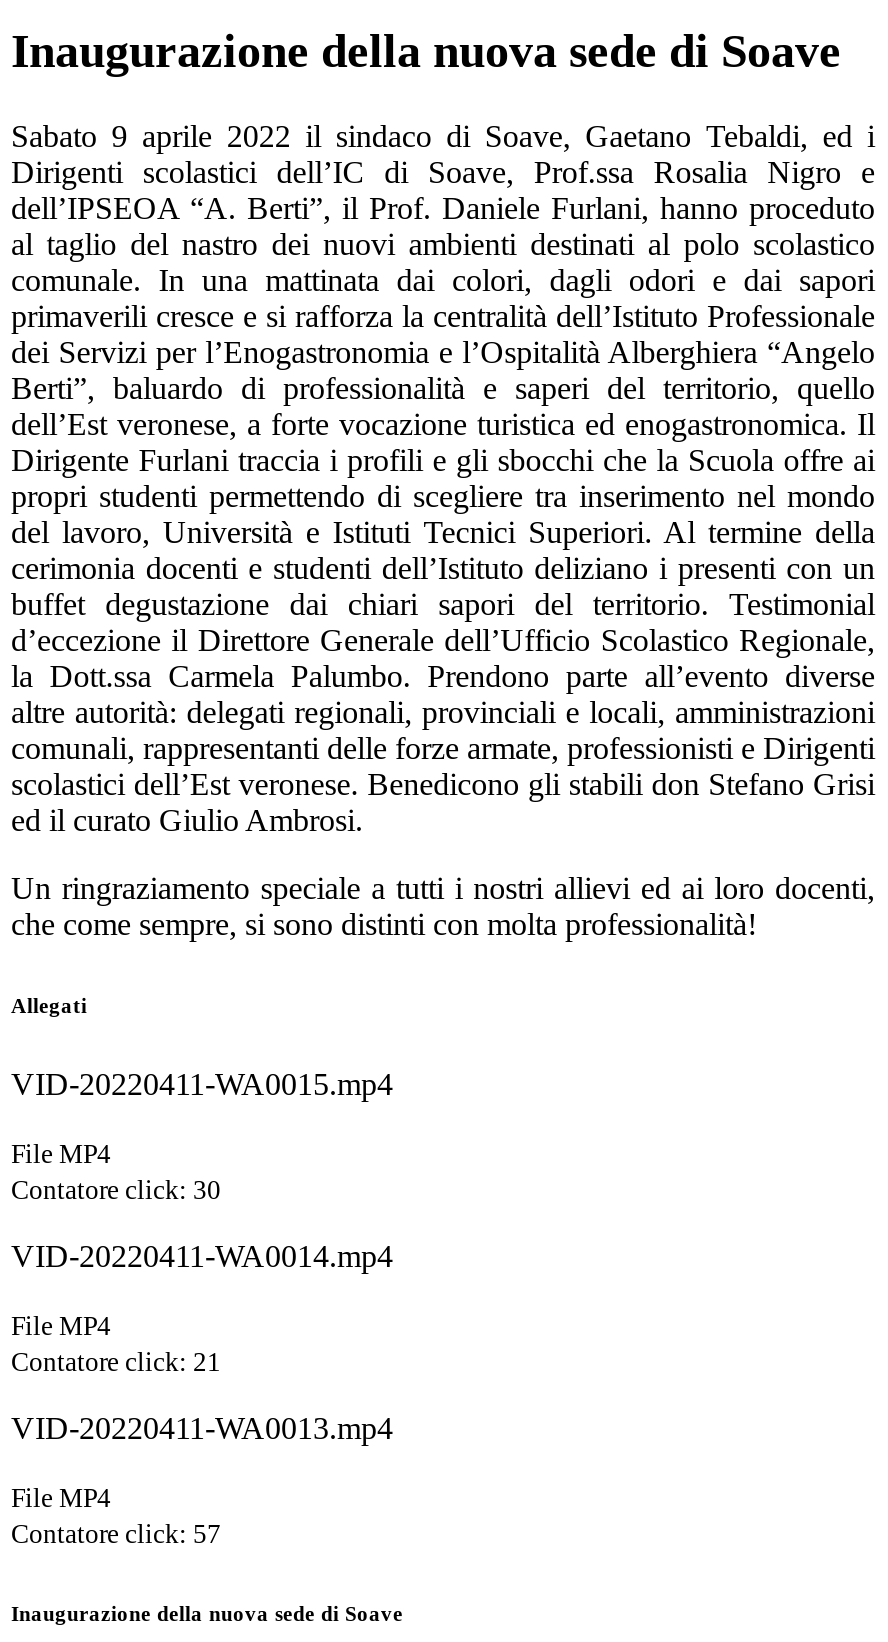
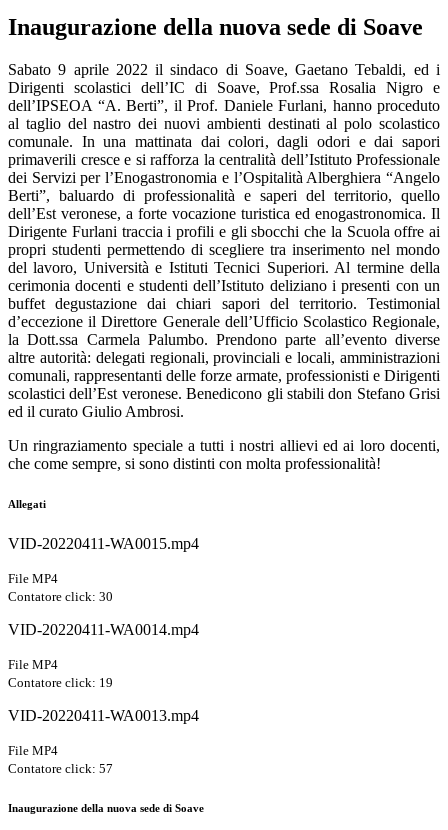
[11,1347,221,1377] Contatore click: 21 -> [8,675,113,690] Contatore click: 19

